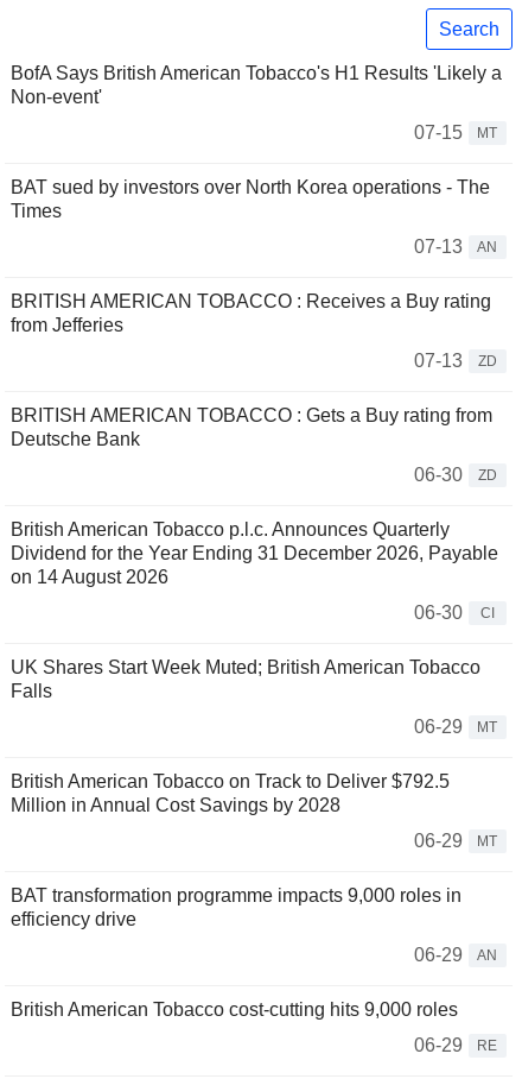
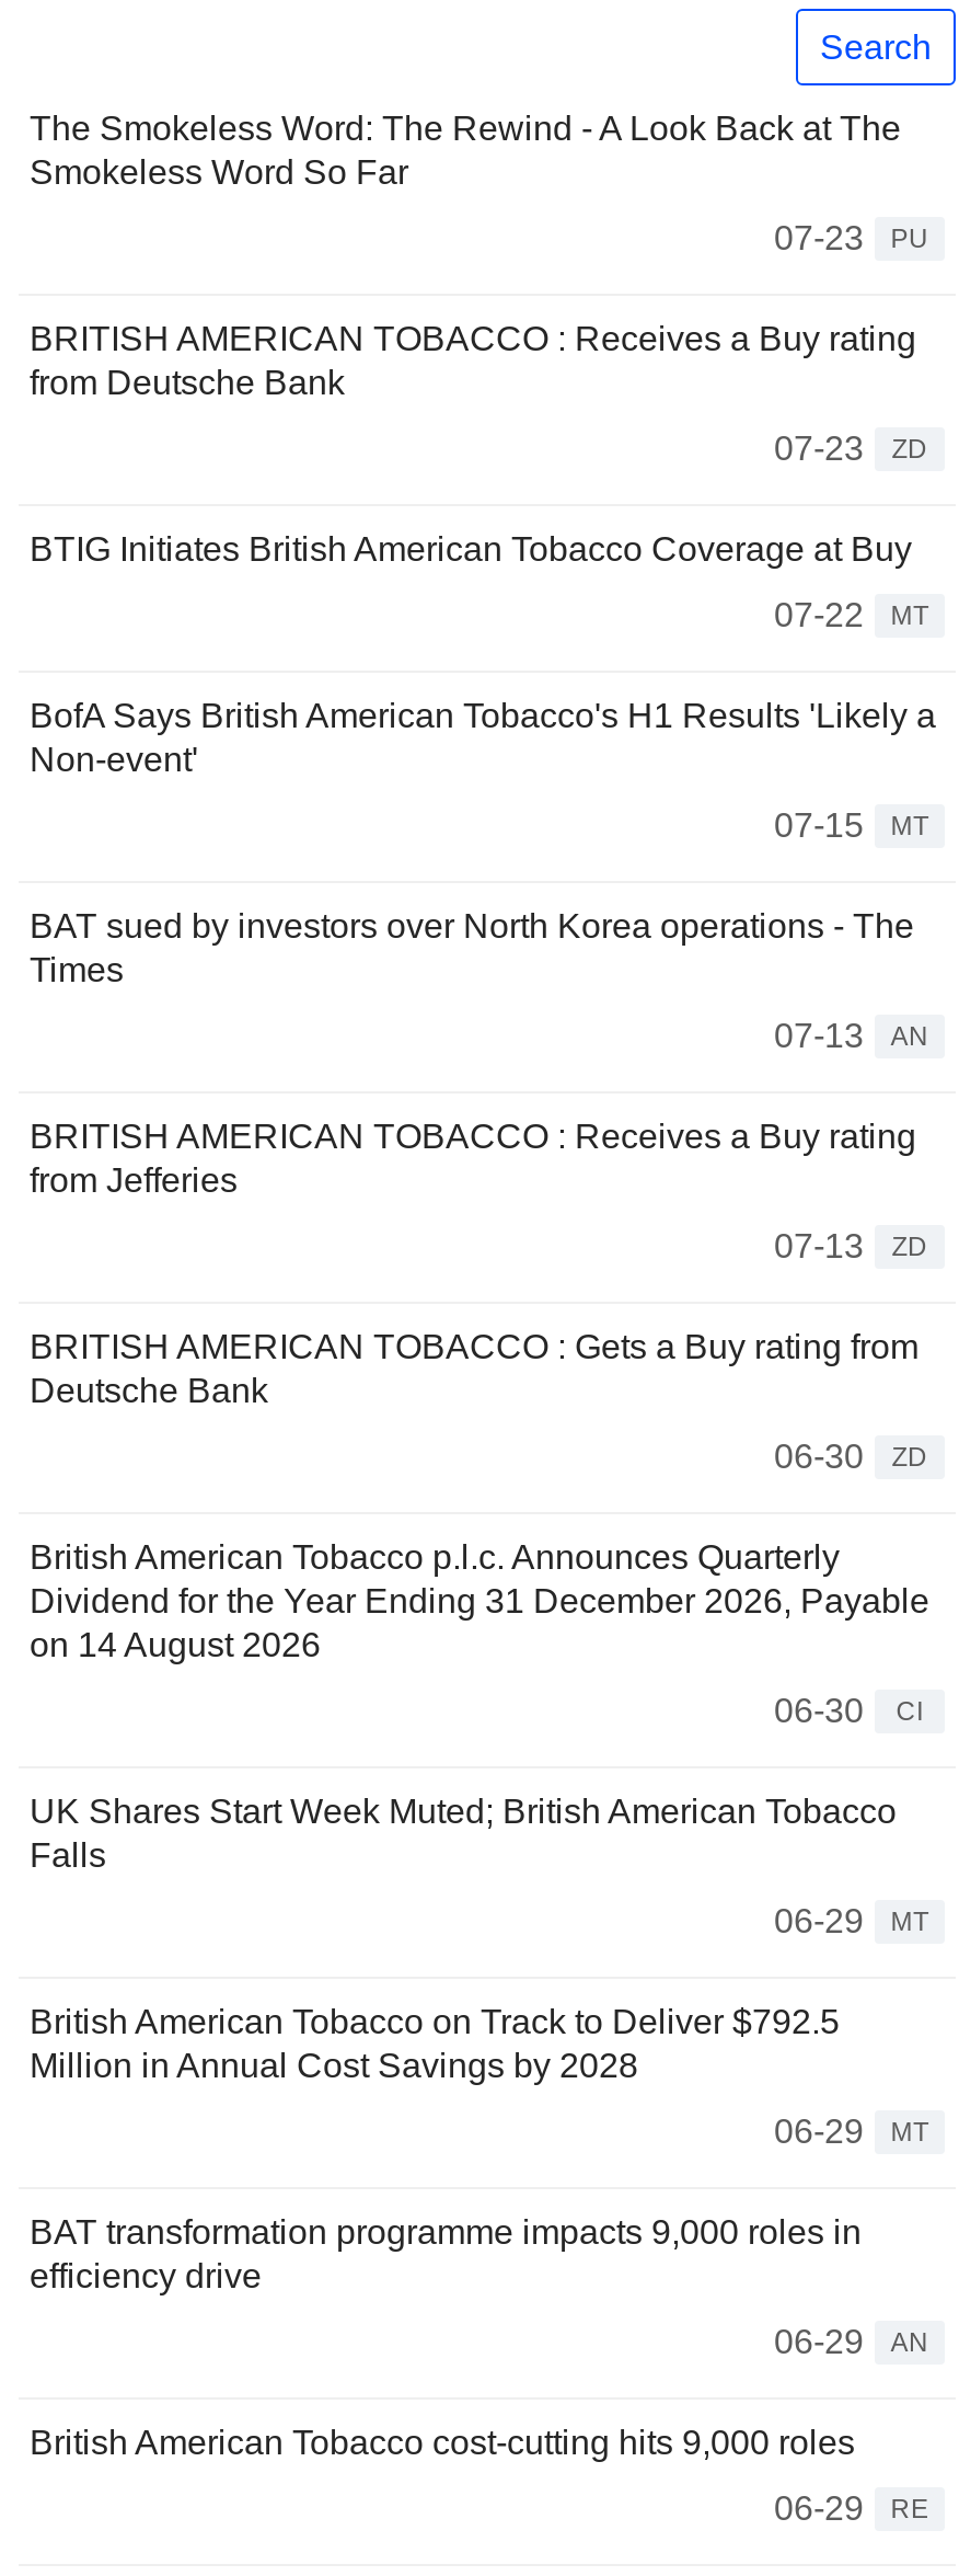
none -> [30,110,929,634] The Smokeless Word: The Rewind - A Look Back at The | Smokeless Word So Far | 07-23 | PU | BRITISH AMERICAN TOBACCO : Receives a Buy rating | from Deutsche Bank | 07-23 | ZD | BTIG Initiates British American Tobacco Coverage at Buy | 07-22 | MT

